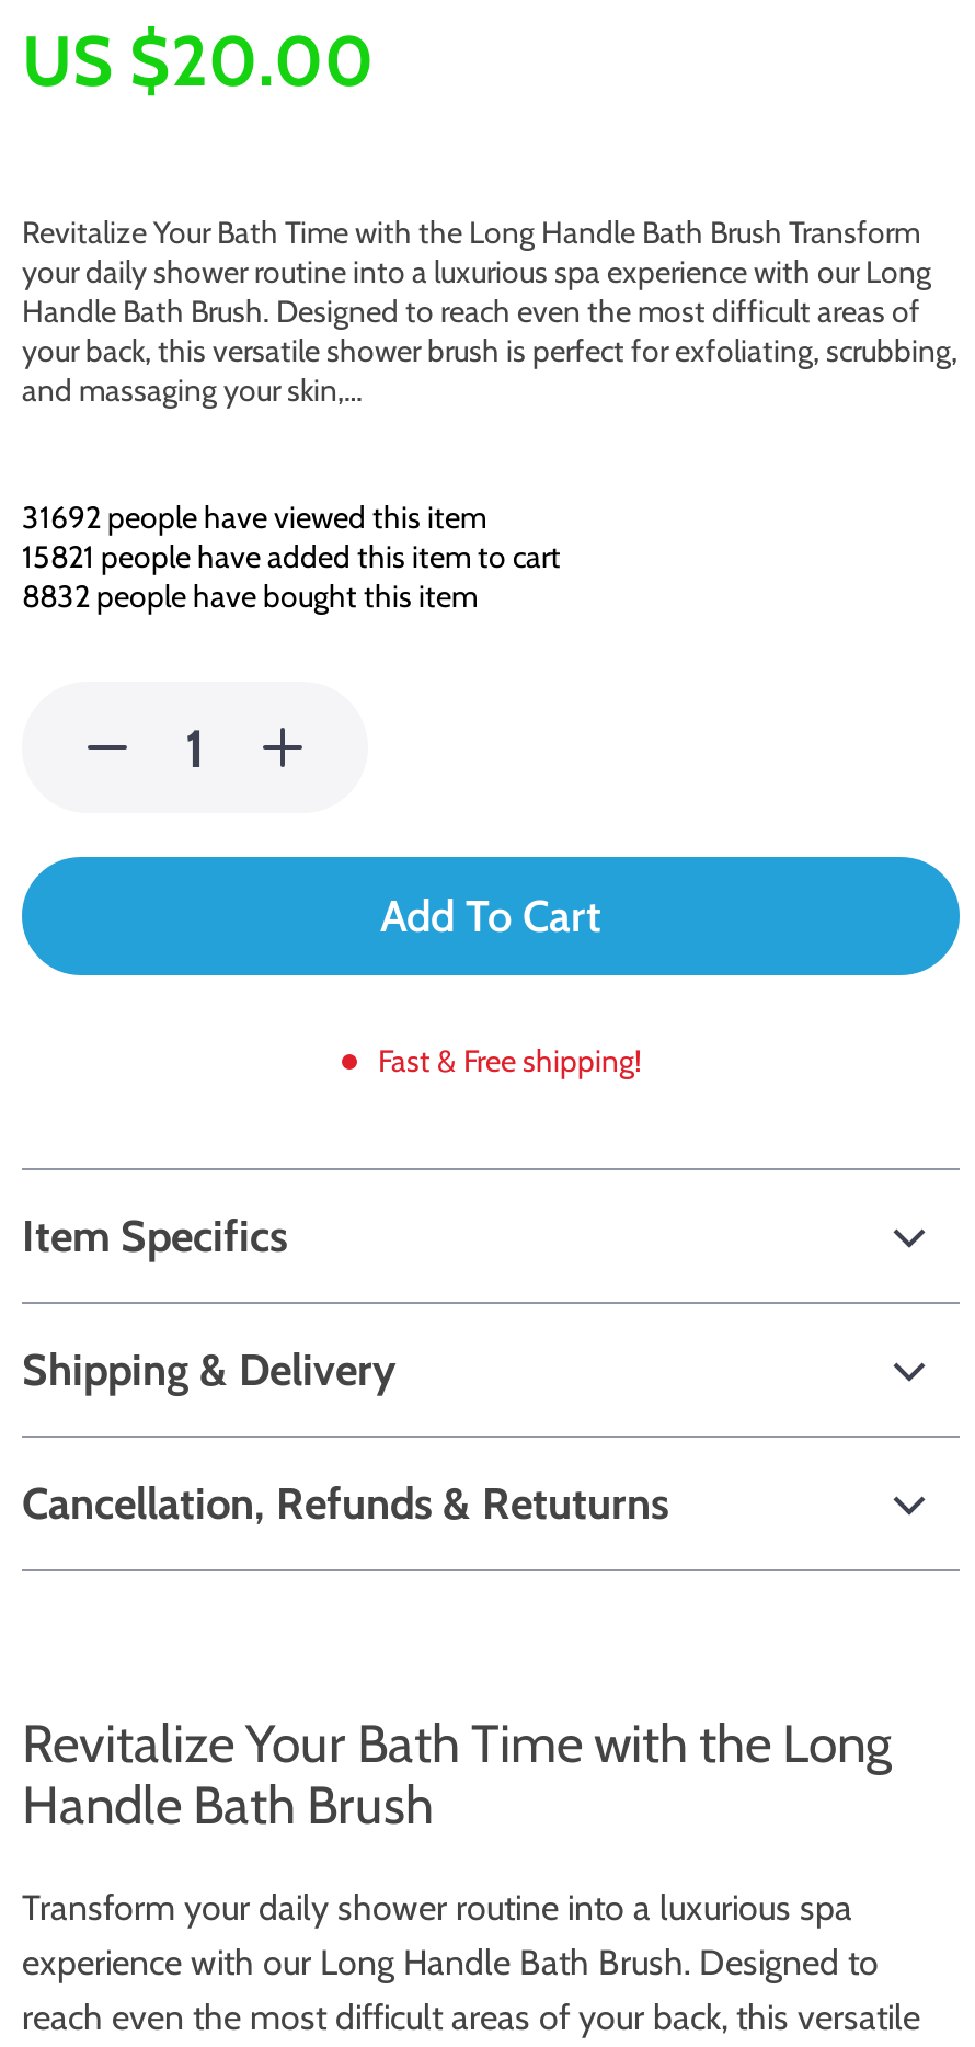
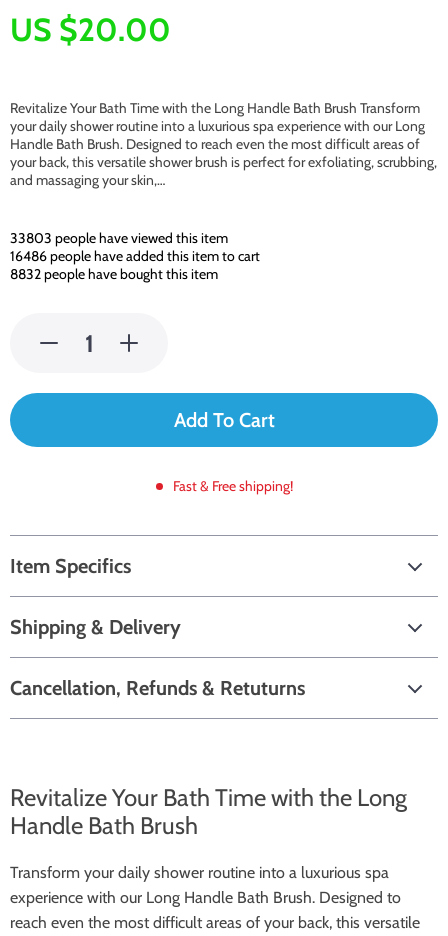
[22,498,486,537] 31692 people have viewed this item -> [10,229,228,247] 33803 people have viewed this item
[22,537,561,576] 15821 people have added this item to cart -> [10,247,260,265] 16486 people have added this item to cart

